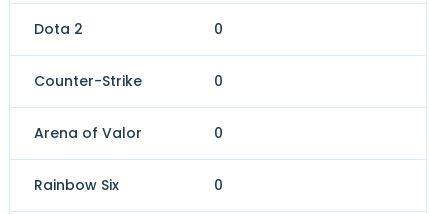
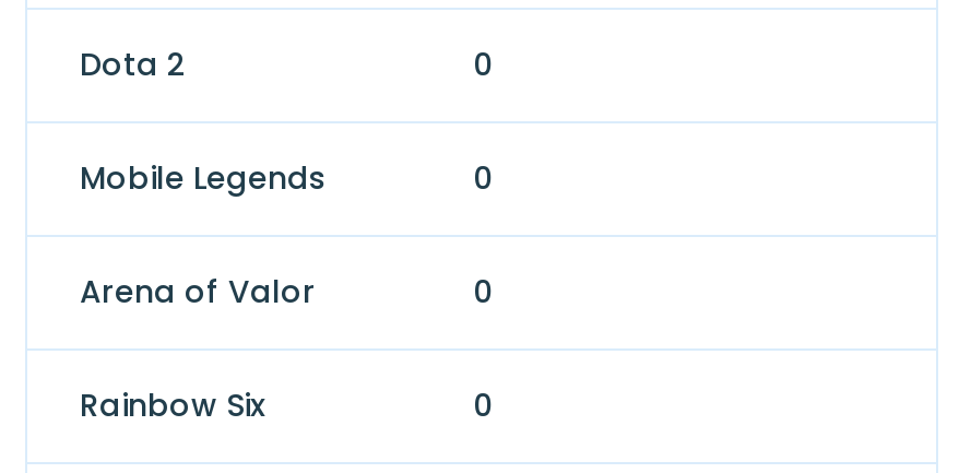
[34,71,142,91] Counter-Strike -> [80,156,327,200] Mobile Legends

